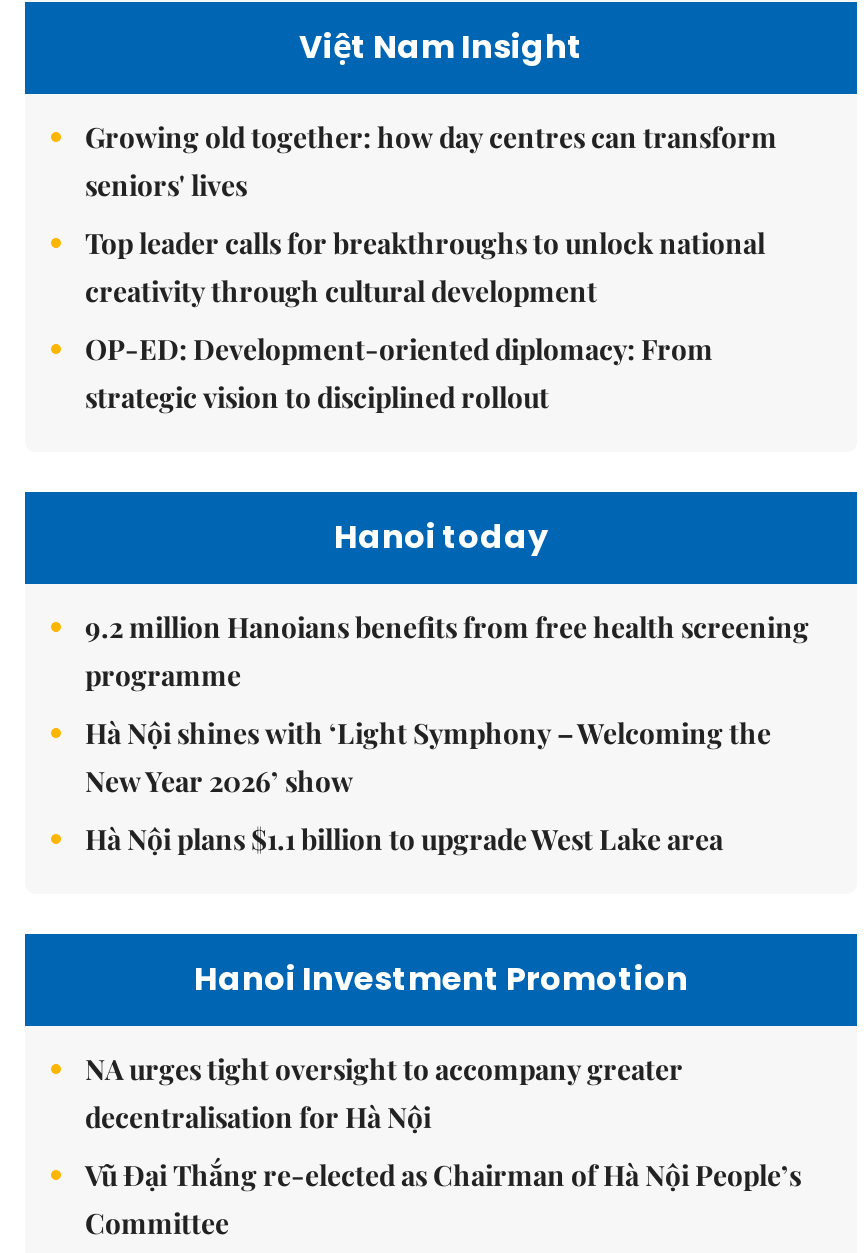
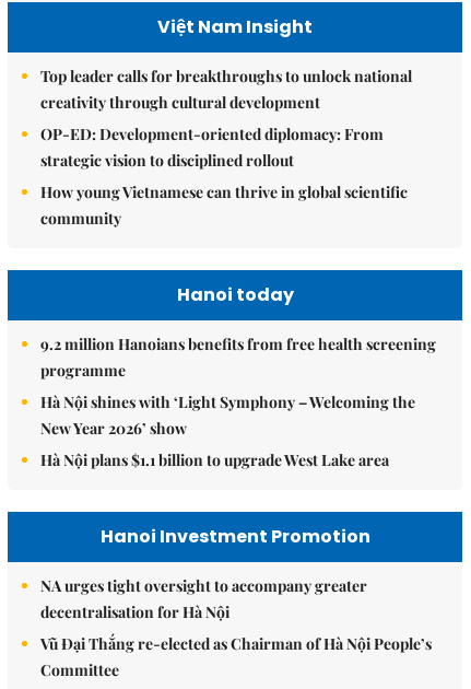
[85,117,777,203] Growing old together: how day centres can transform | seniors' lives -> none
moved [85,223,765,415] -> [40,66,412,171]: Top leader calls for breakthroughs to unlock national | creativity through cultural development | OP-ED: Development-oriented diplomacy: From | strategic vision to disciplined rollout
none -> [40,182,408,229] How young Vietnamese can thrive in global scientific | community

